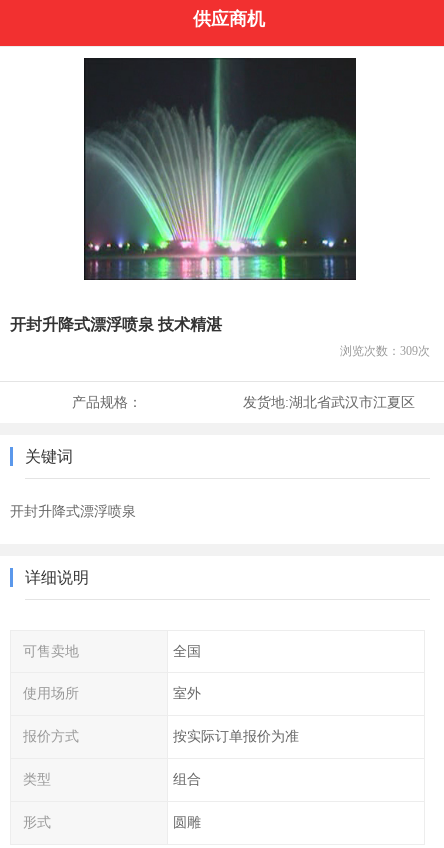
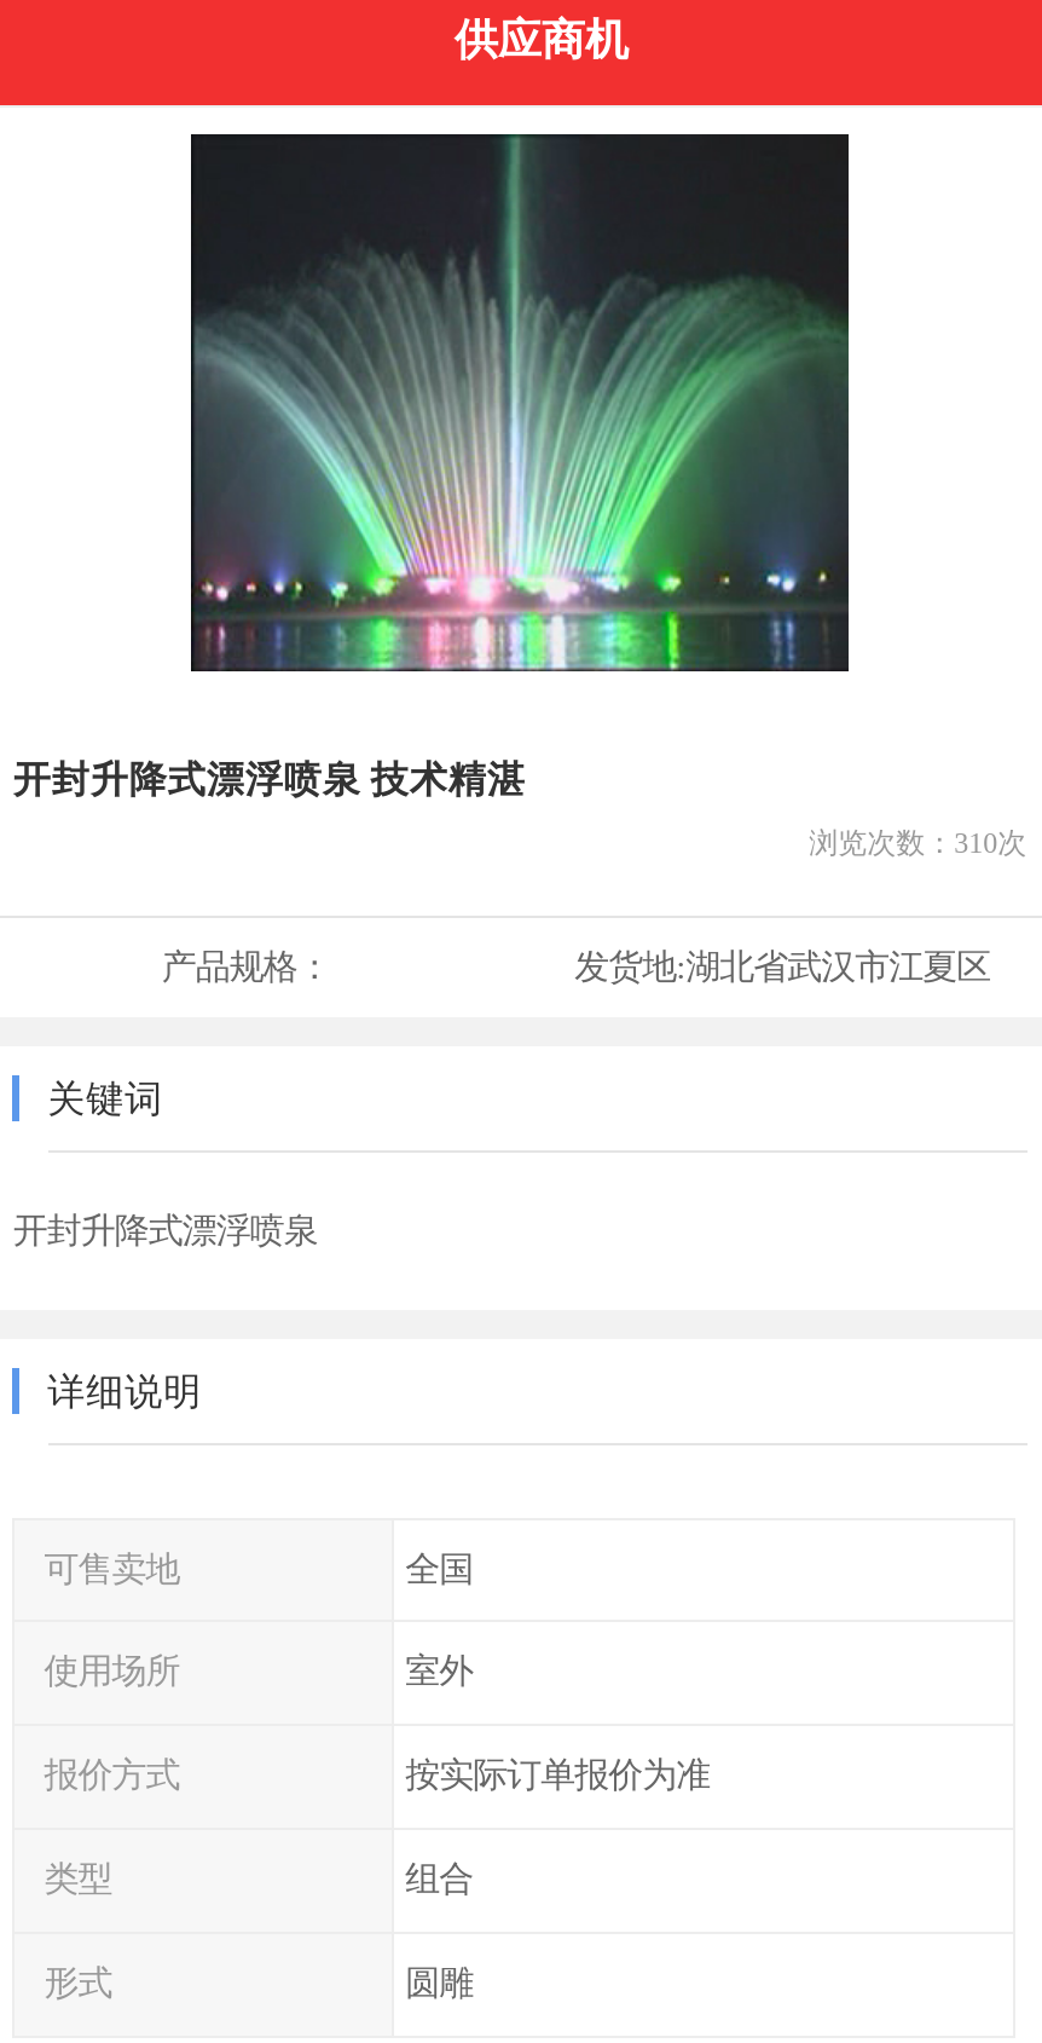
[340,344,430,358] 浏览次数：309次 -> [809,825,1027,859] 浏览次数：310次

